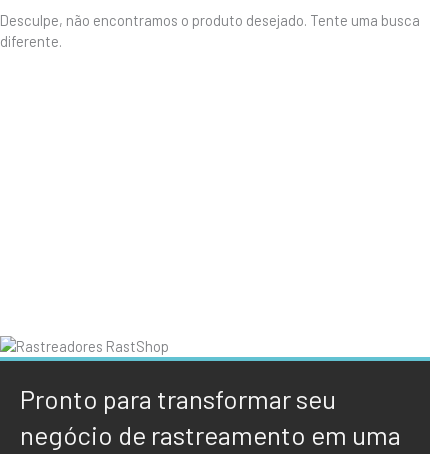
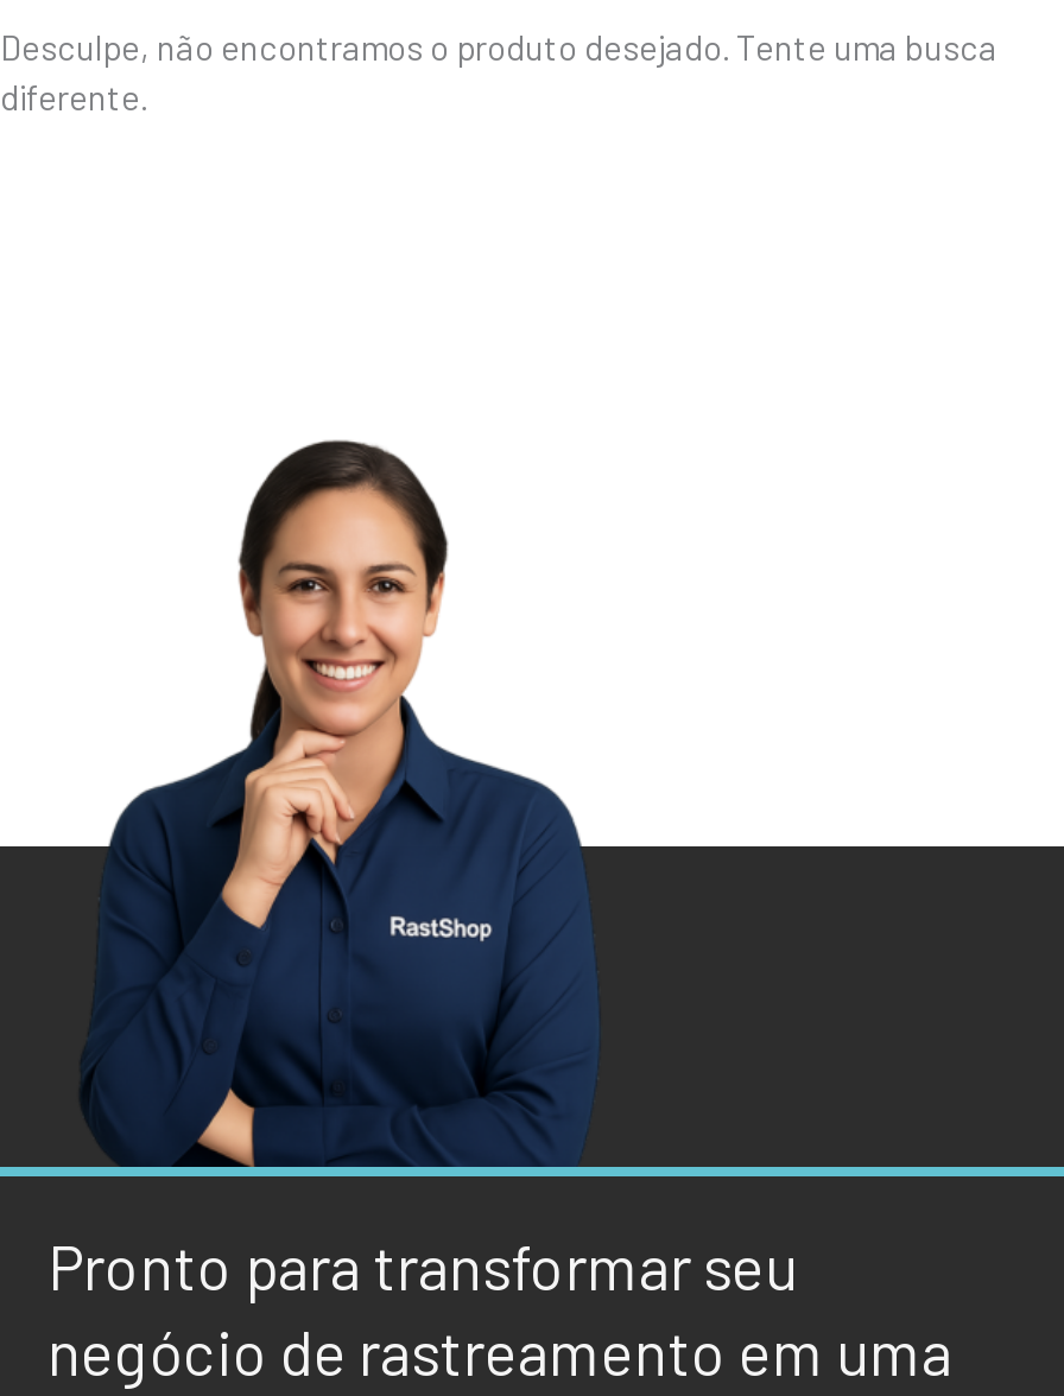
none -> [7,438,1057,1169] [image]

